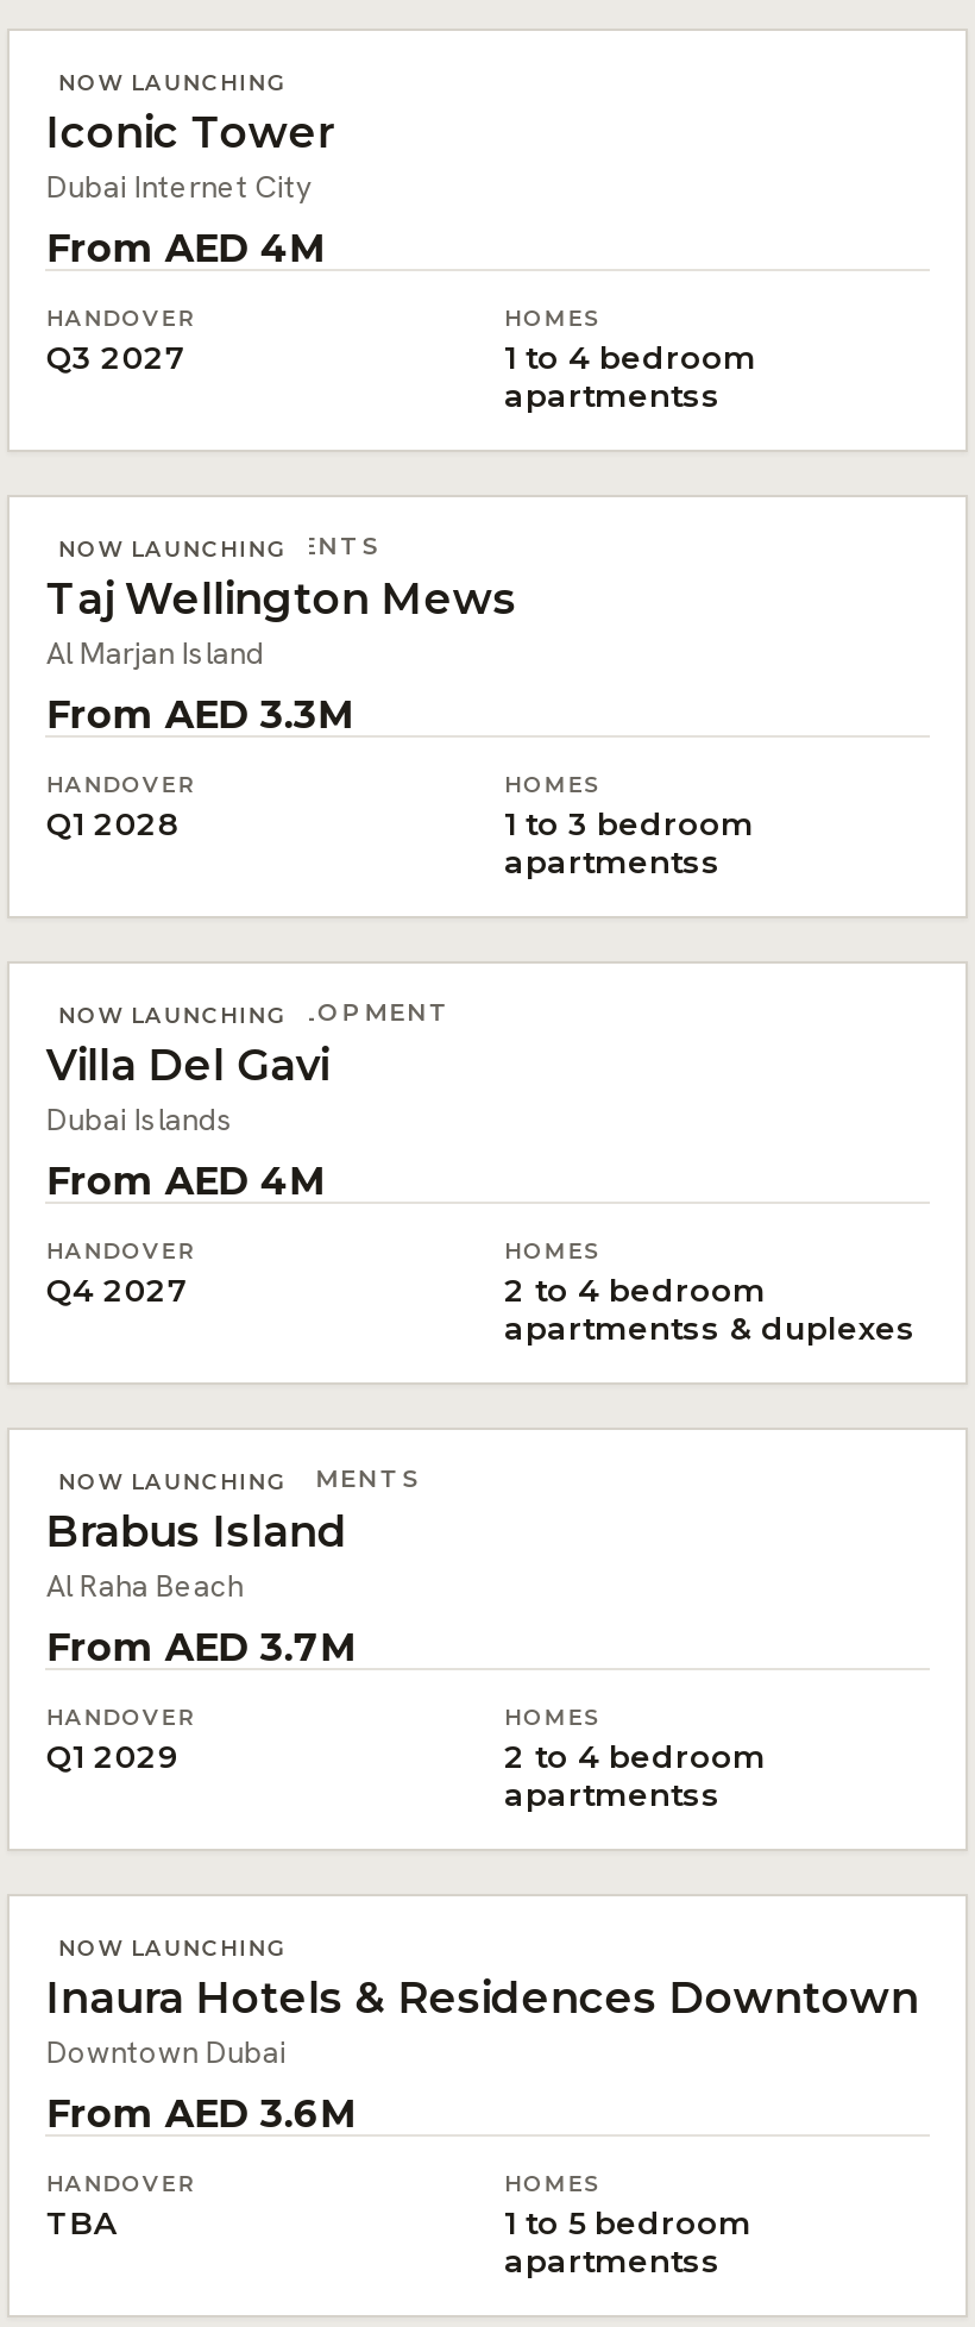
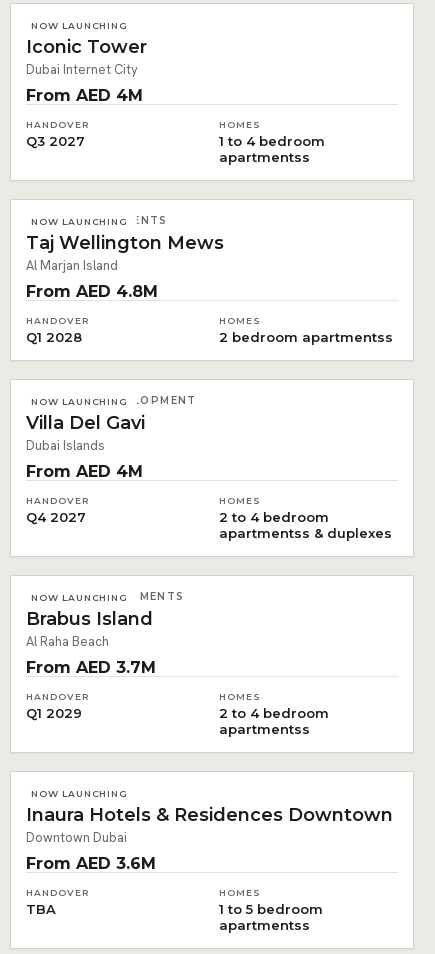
[46,692,353,738] From AED 3.3M -> [26,282,158,301] From AED 4.8M
[504,804,754,880] 1 to 3 bedroom | apartmentss -> [219,329,393,345] 2 bedroom apartmentss

